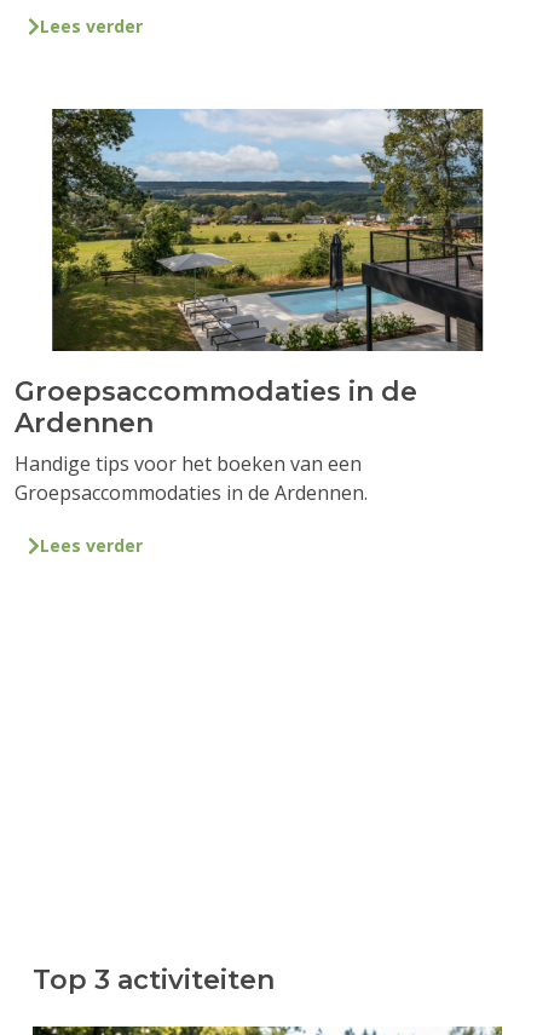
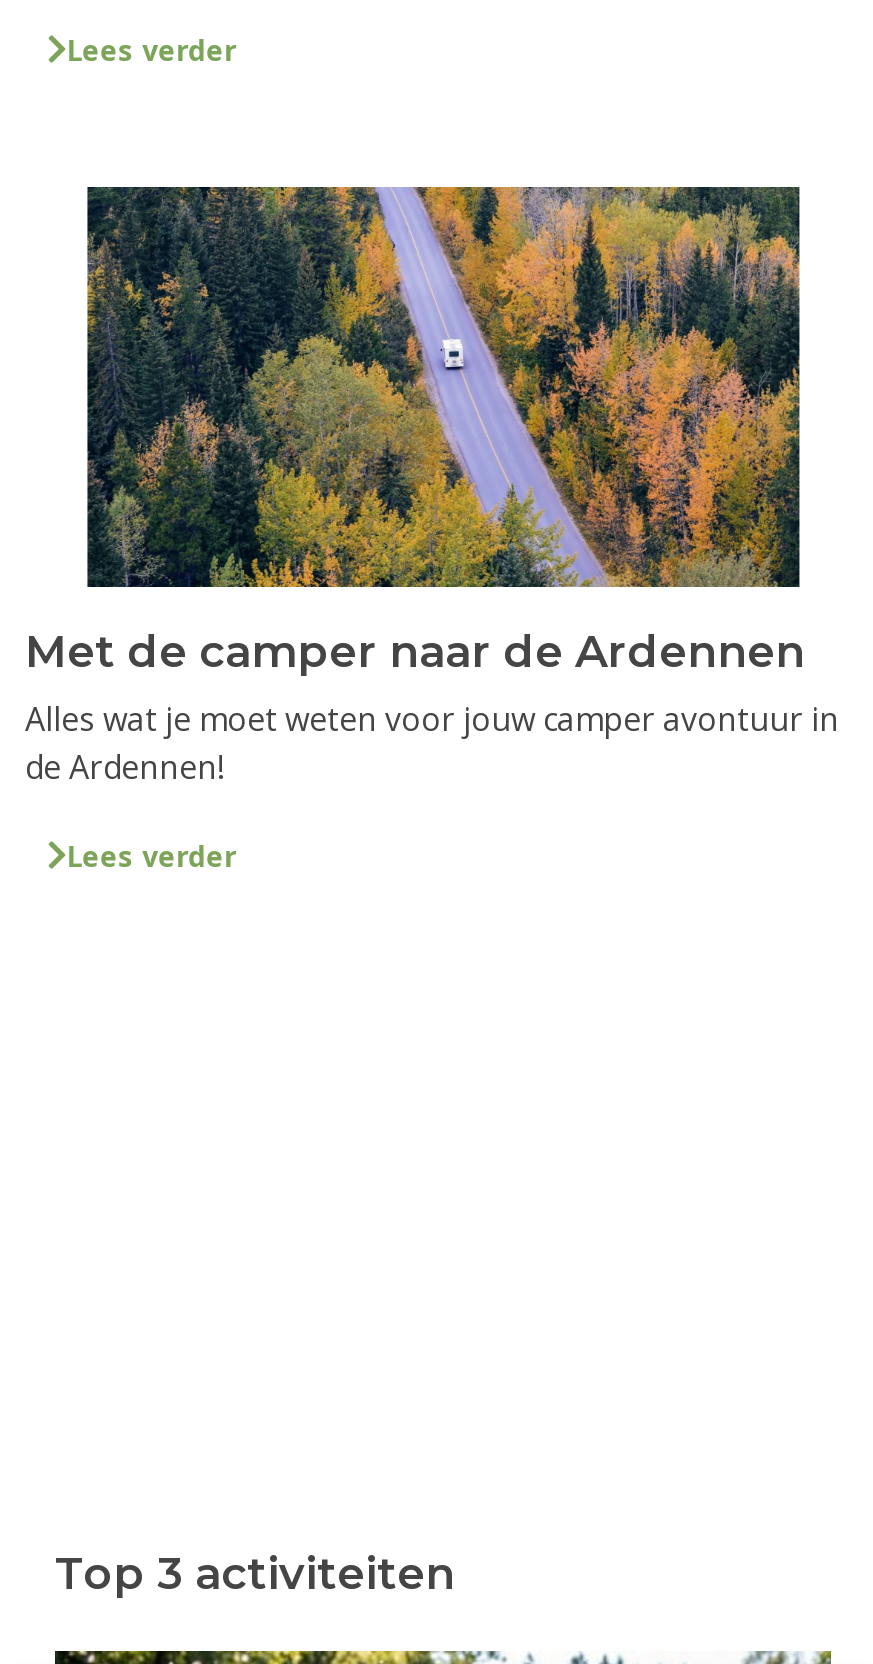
[15,108,484,506] [image] | Groepsaccommodaties in de | Ardennen | Handige tips voor het boeken van een | Groepsaccommodaties in de Ardennen. -> [25,184,839,790] [image] | Met de camper naar de Ardennen | Alles wat je moet weten voor jouw camper avontuur in | de Ardennen!

